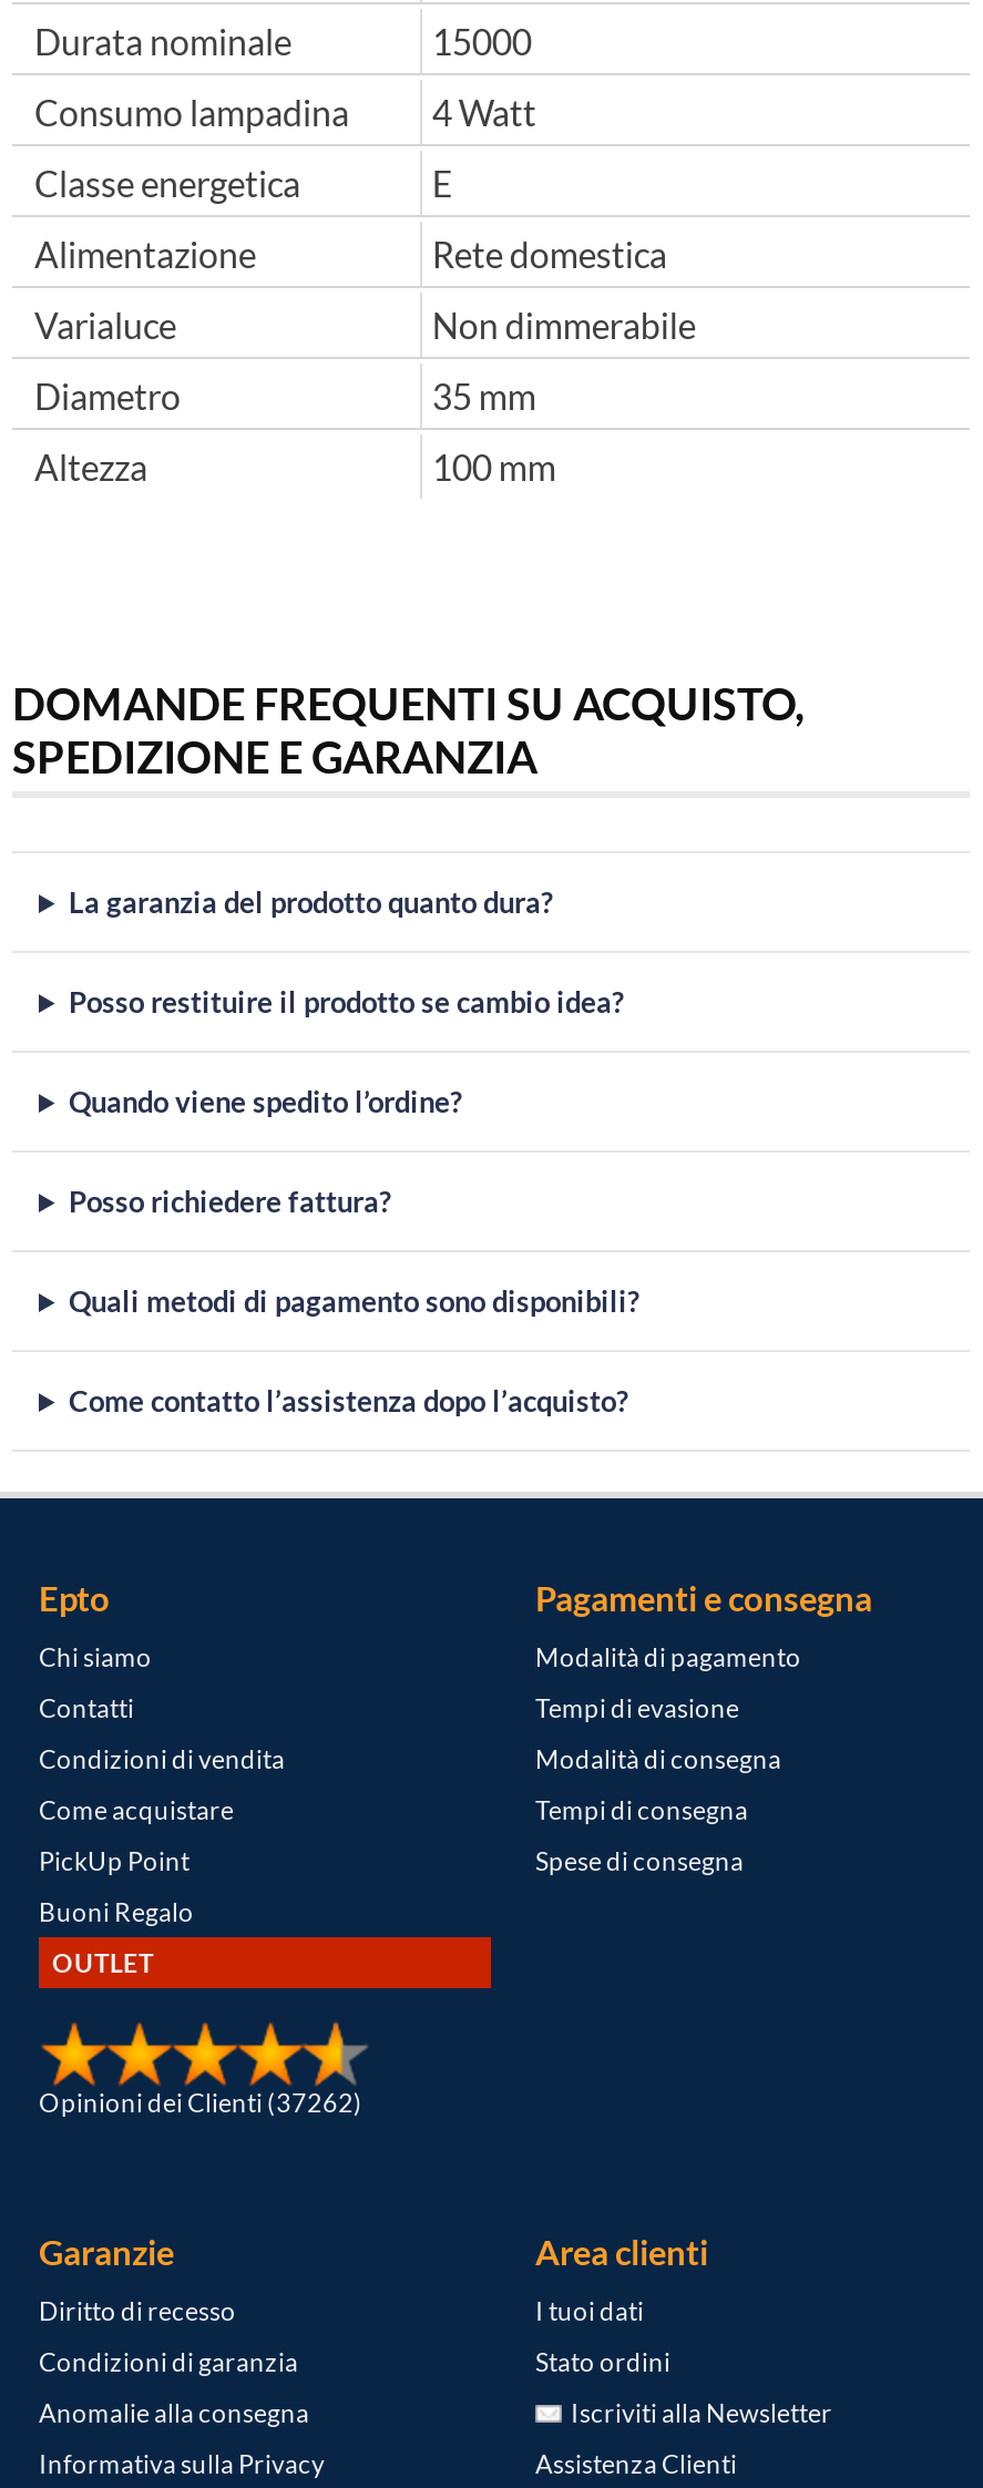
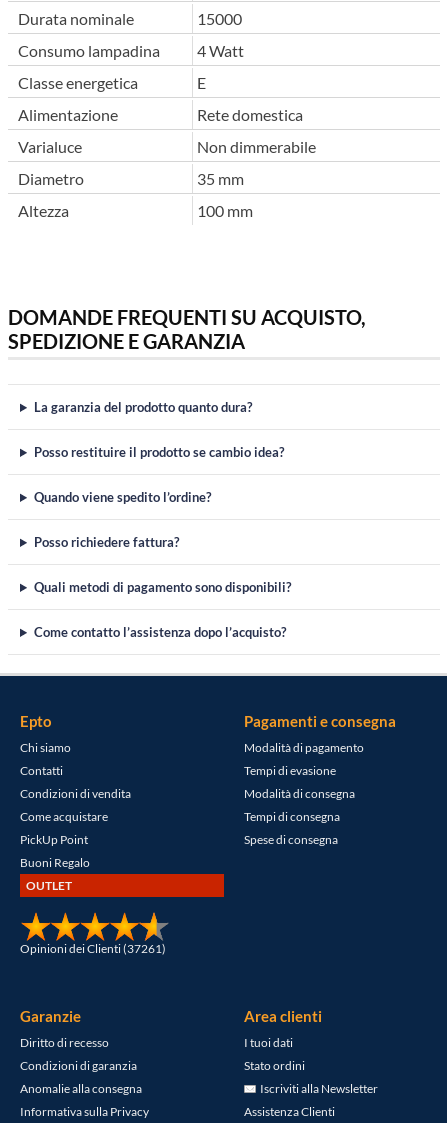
[39,2088,362,2117] Opinioni dei Clienti (37262) -> [20,942,166,955] Opinioni dei Clienti (37261)

